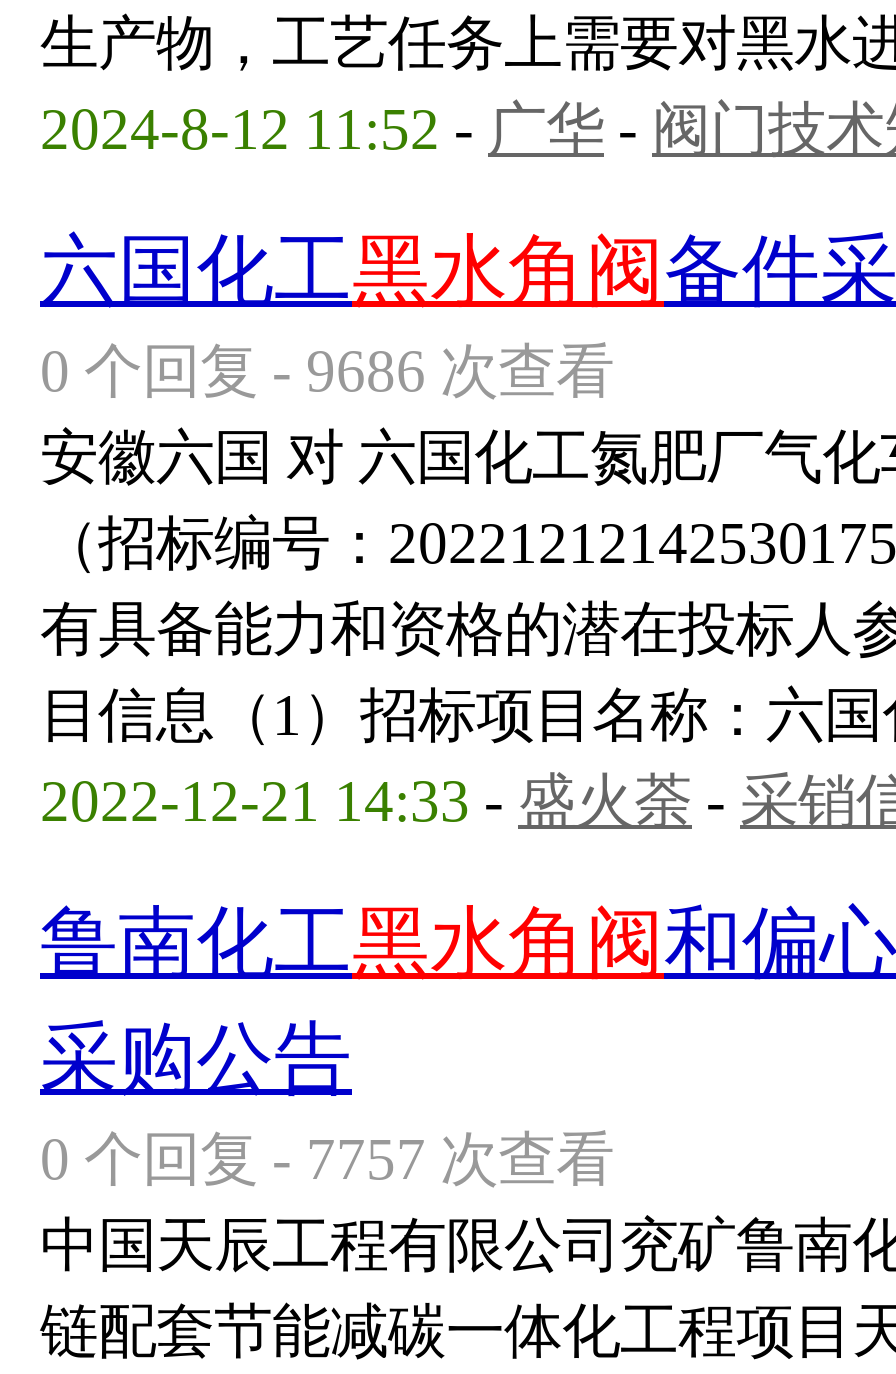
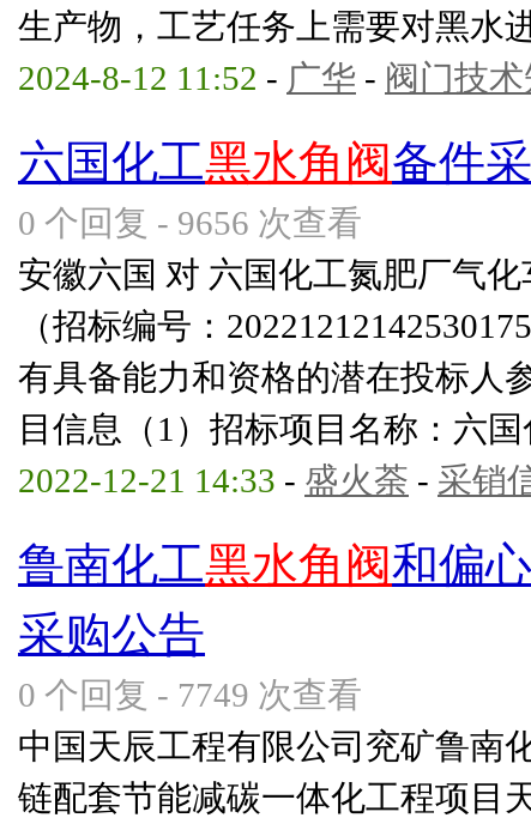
[40,339,614,403] 0 个回复 - 9686 次查看 -> [18,204,362,242] 0 个回复 - 9656 次查看
[40,1127,614,1191] 0 个回复 - 7757 次查看 -> [18,675,362,714] 0 个回复 - 7749 次查看

